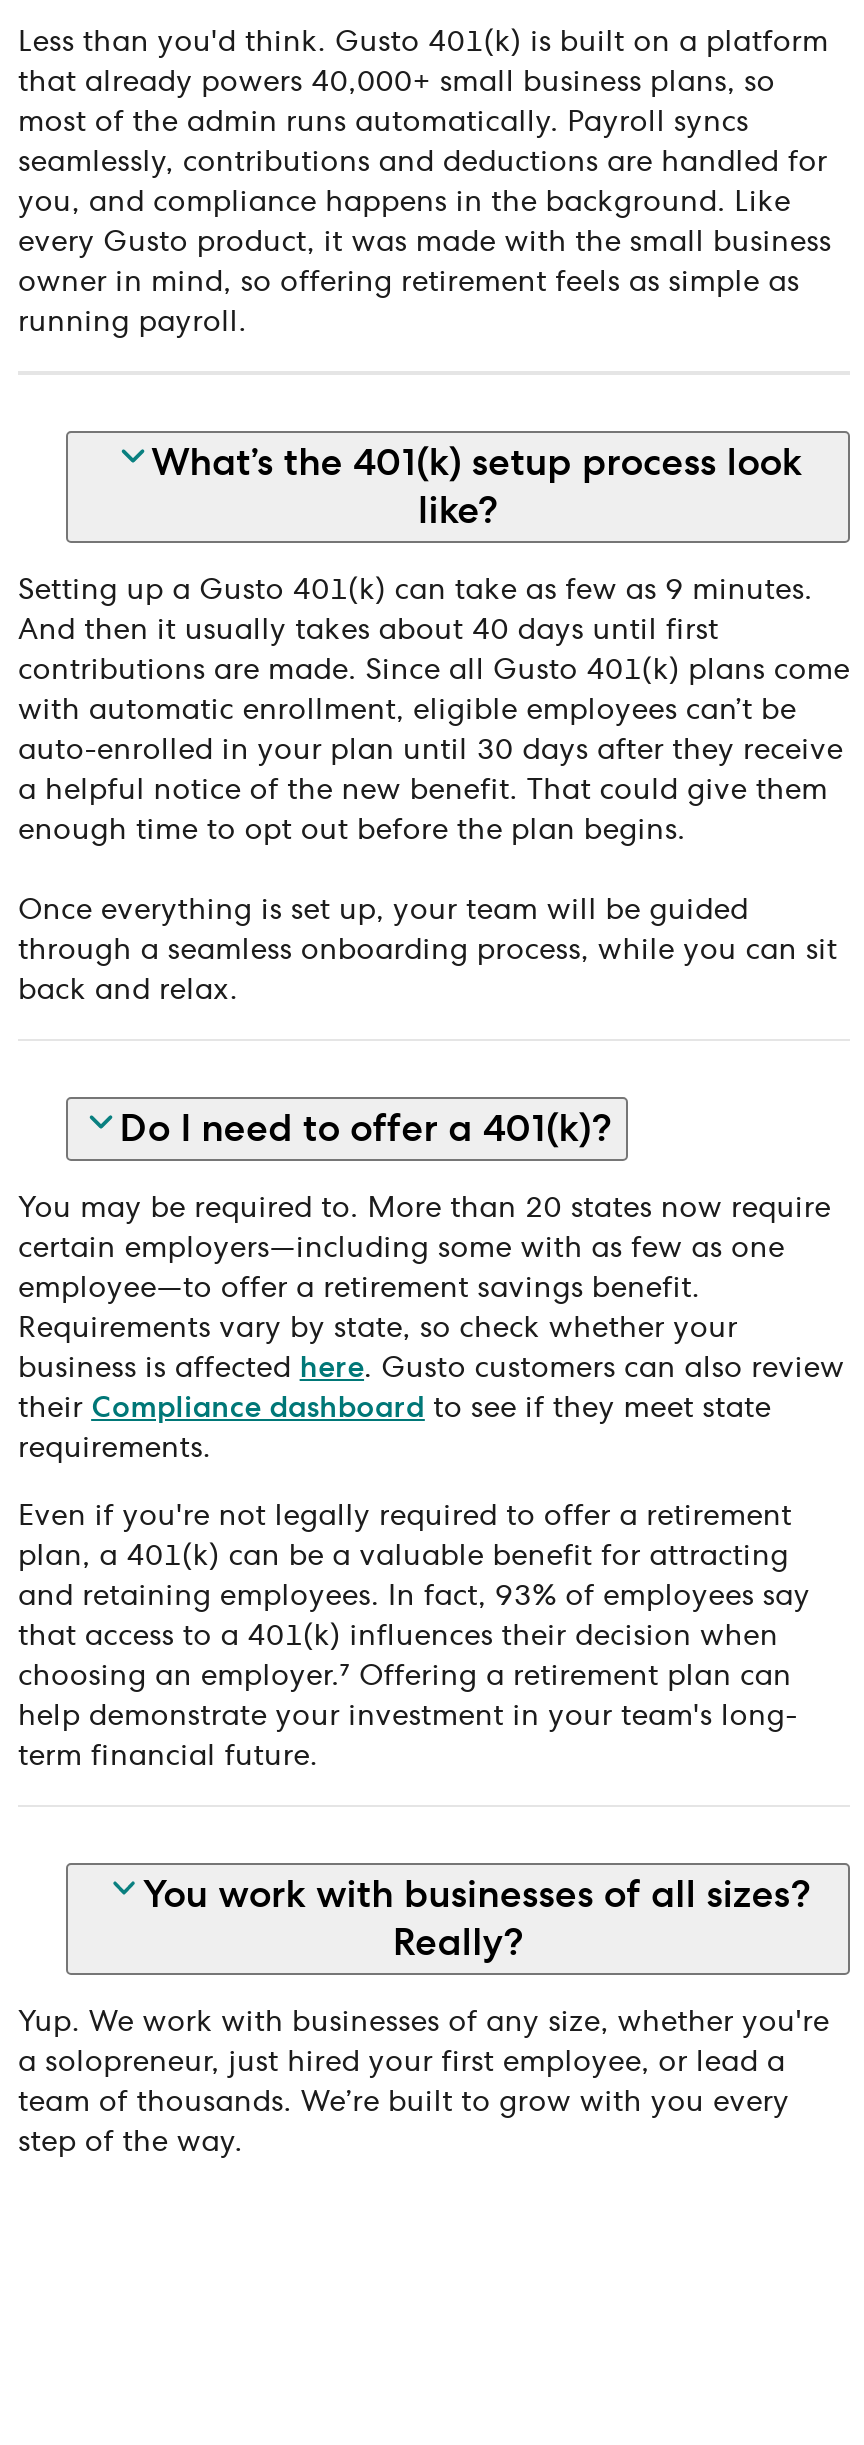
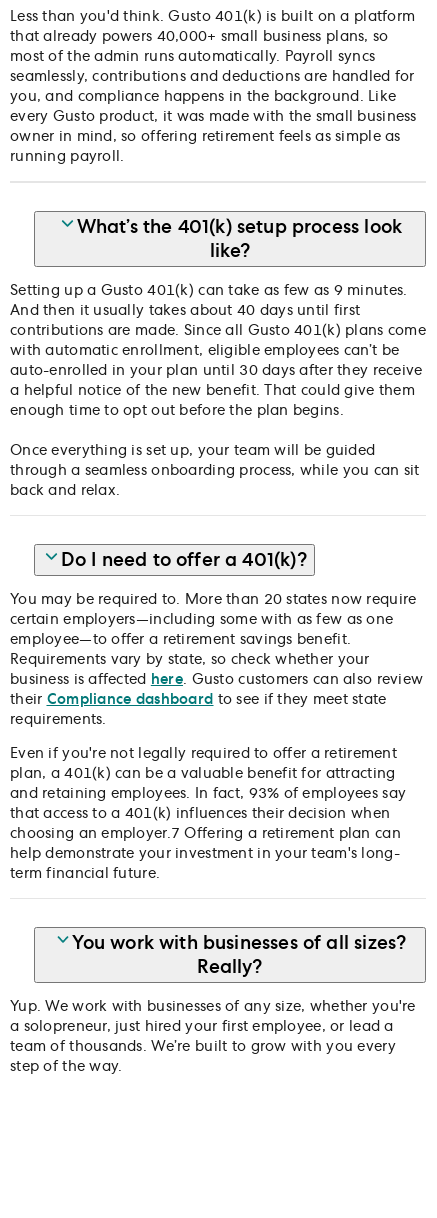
[18,1663,792,1691] choosing an employer.⁷ Offering a retirement plan can -> [10,827,401,841] choosing an employer. 7 Offering a retirement plan can

